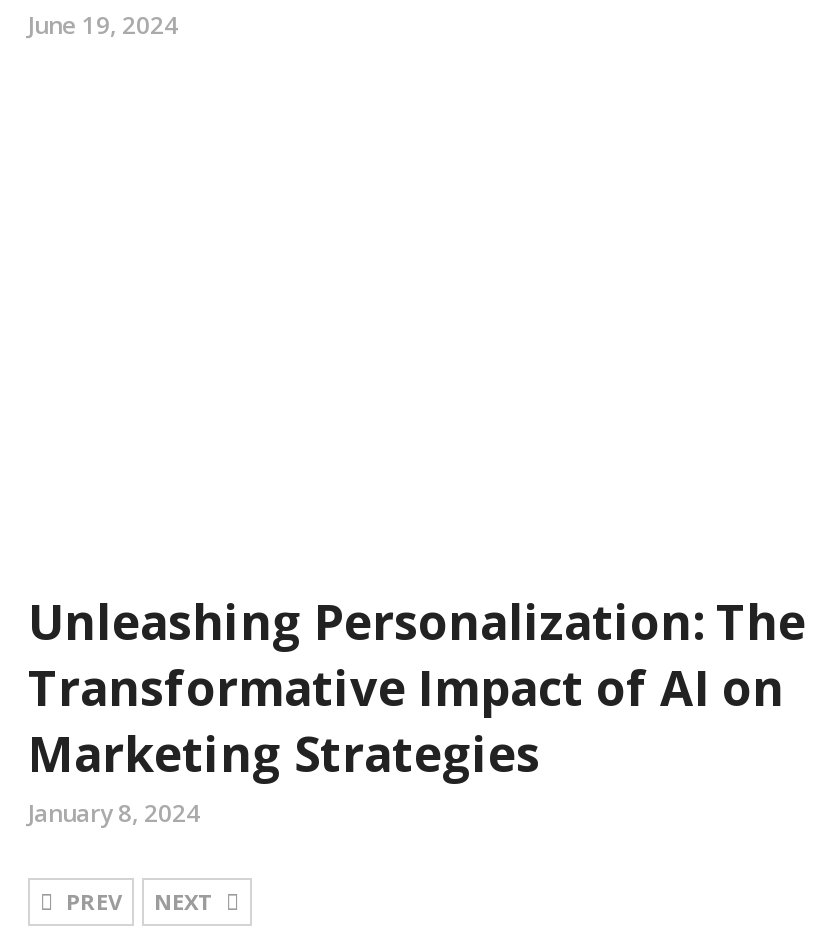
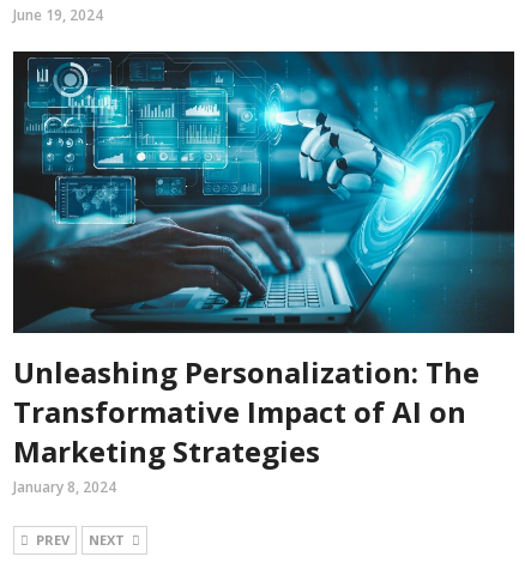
none -> [12,50,515,334] [image]

